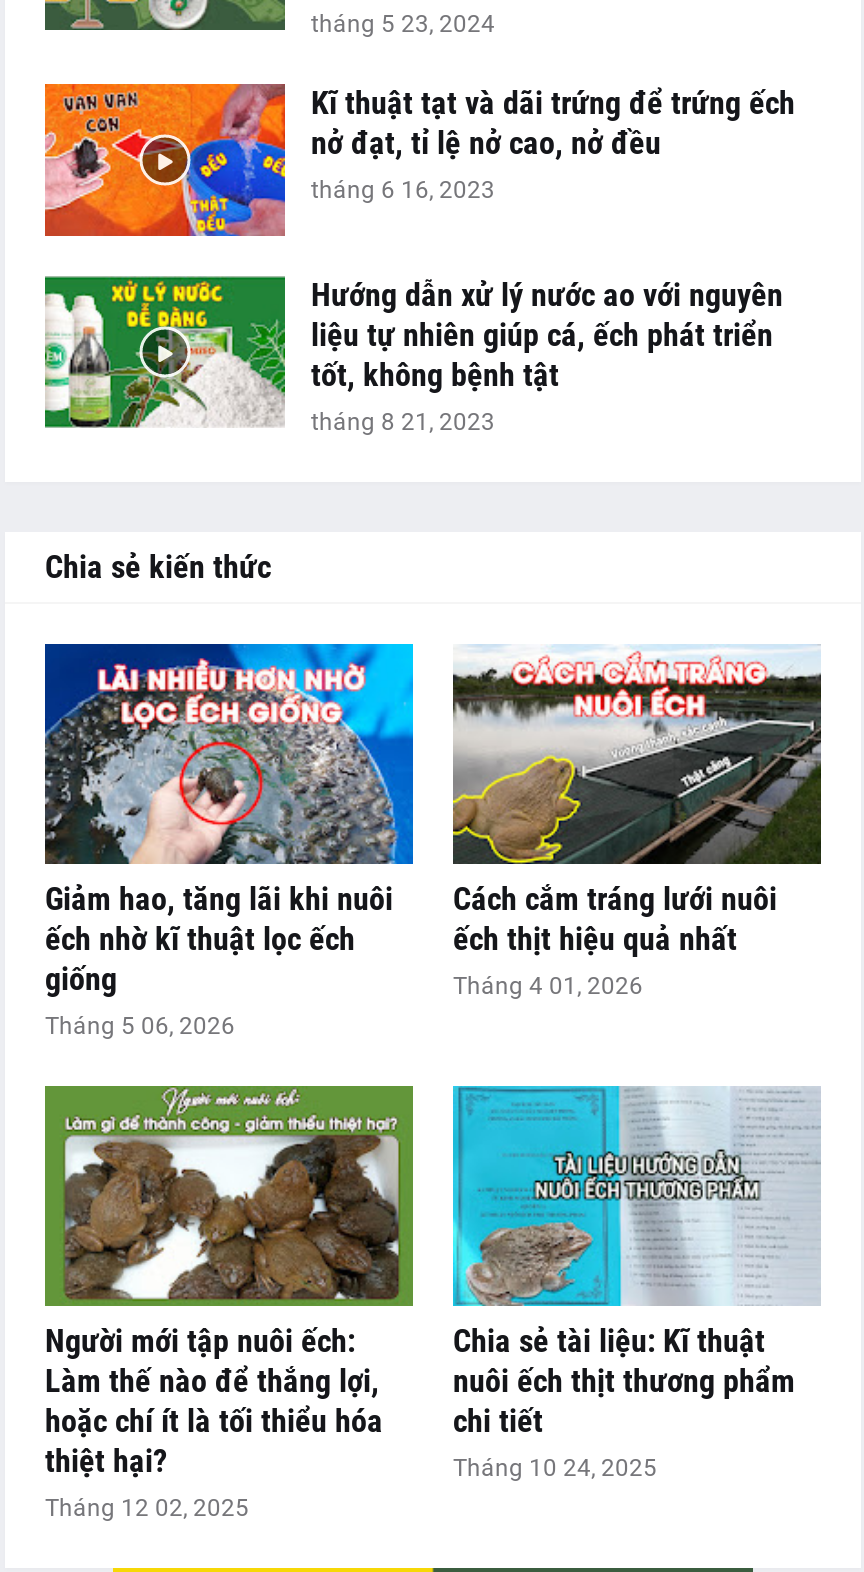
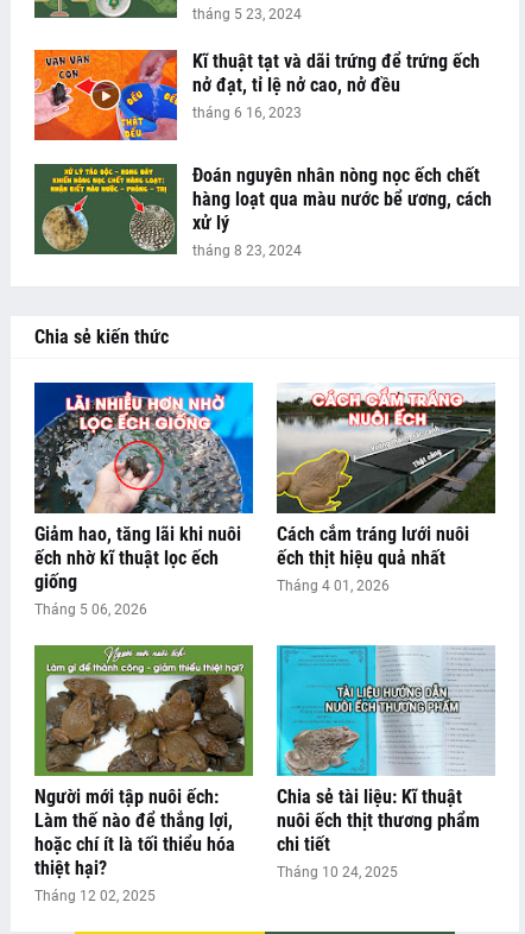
[45,276,783,437] [image] | Hướng dẫn xử lý nước ao với nguyên | liệu tự nhiên giúp cá, ếch phát triển | tốt, không bệnh tật | tháng 8 21, 2023 -> [33,164,492,259] [image] | Đoán nguyên nhân nòng nọc ếch chết | hàng loạt qua màu nước bể ương, cách | xử lý | tháng 8 23, 2024

